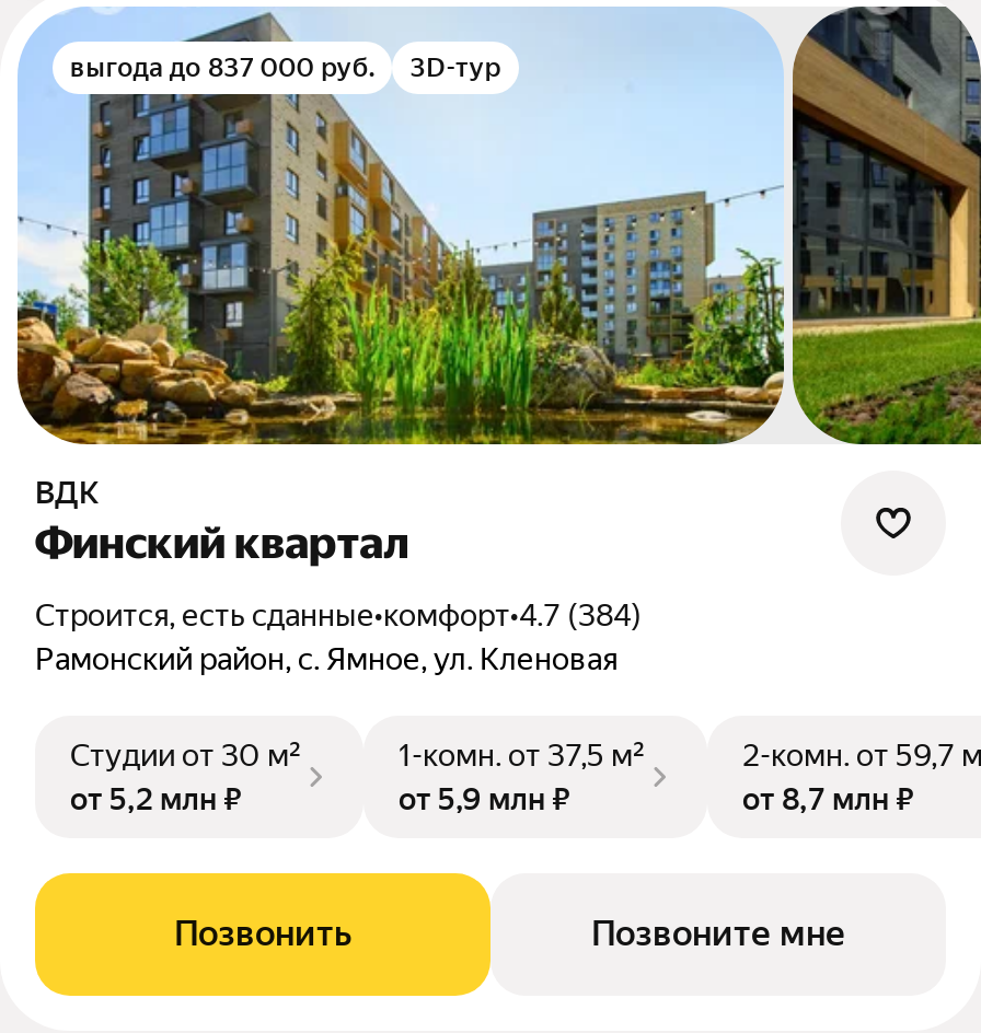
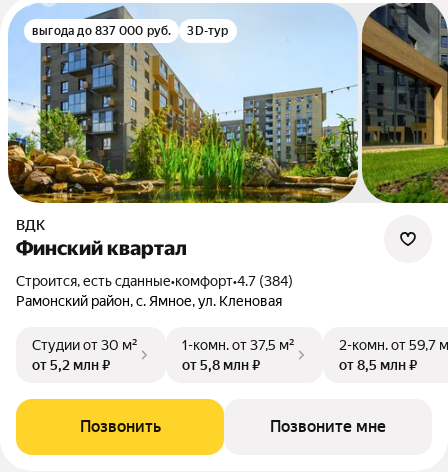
[399,782,569,817] от 5,9 млн ₽ -> [182,357,260,373] от 5,8 млн ₽
[742,782,913,817] от 8,7 млн ₽ -> [339,357,417,373] от 8,5 млн ₽

